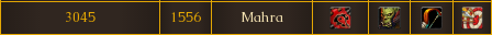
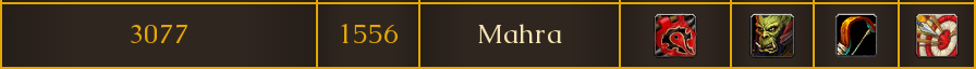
[65,9,96,26] 3045 -> [129,17,190,52] 3077

